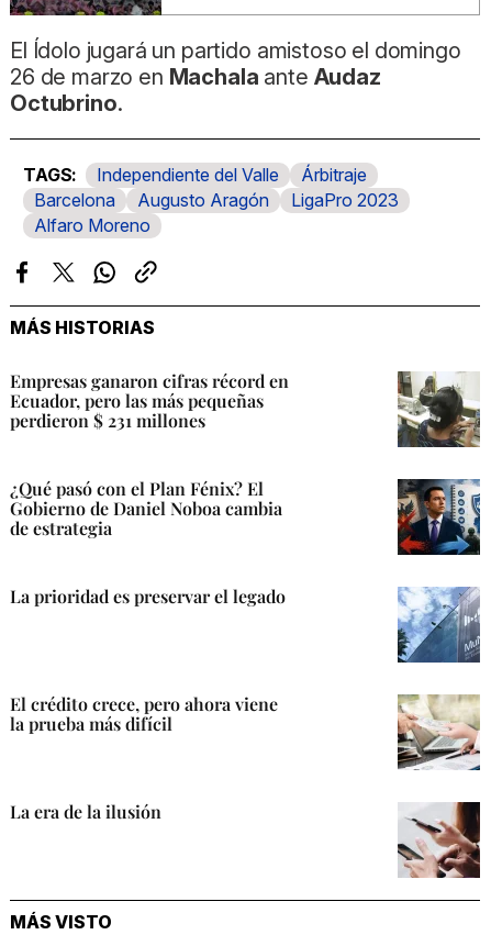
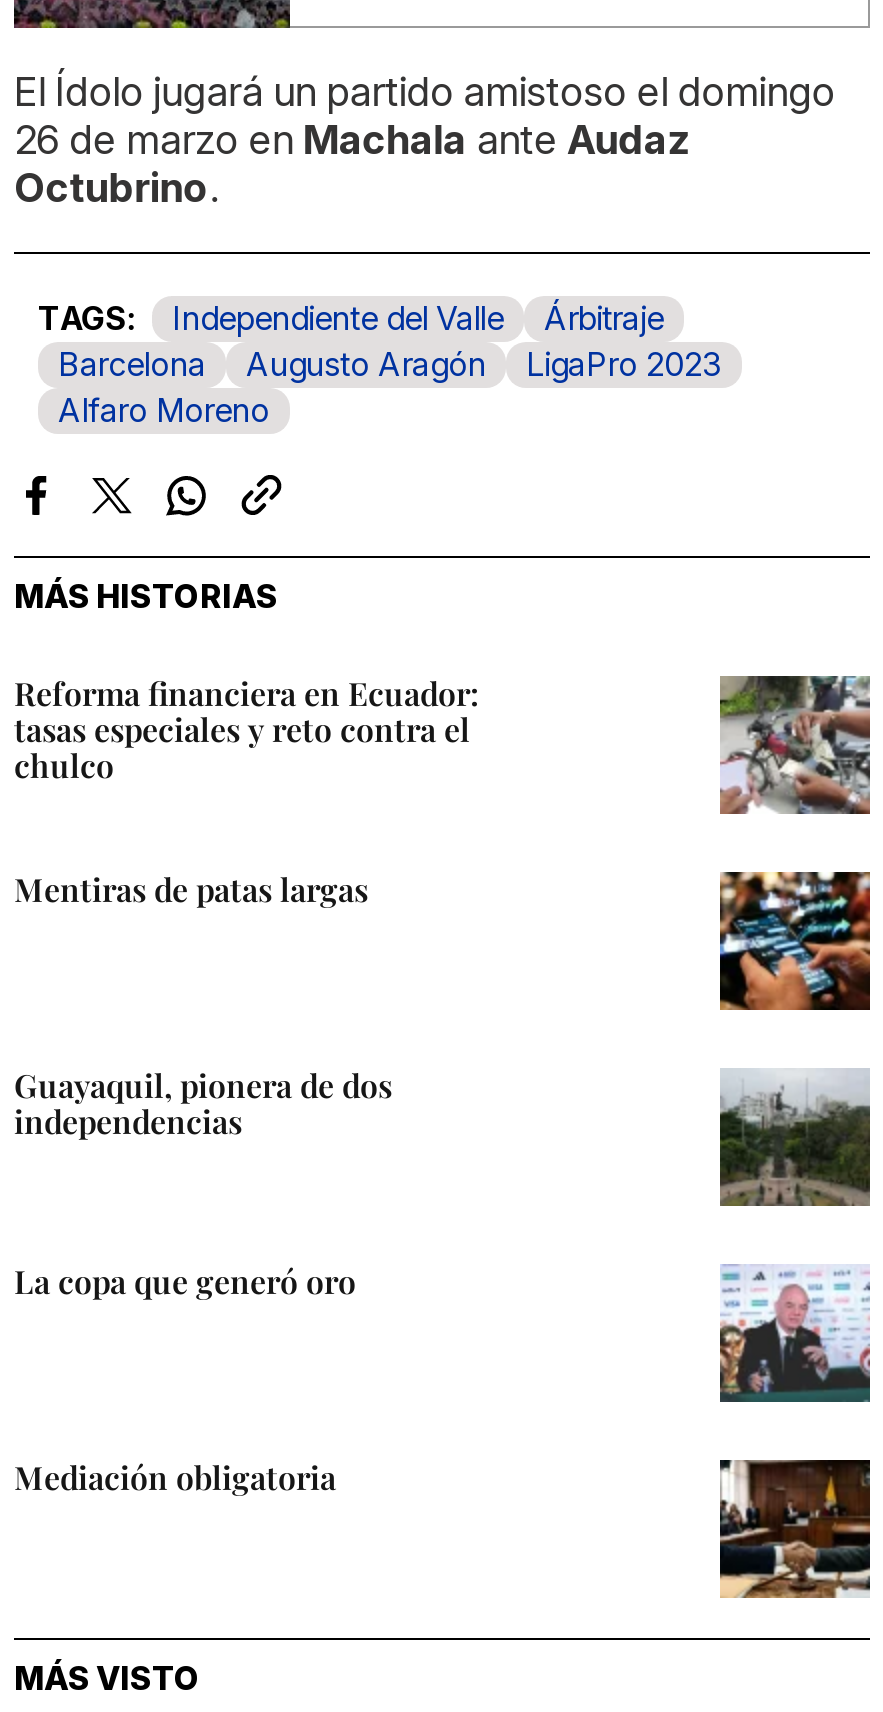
[10,369,289,432] Empresas ganaron cifras récord en | Ecuador, pero las más pequeñas | perdieron $ 231 millones -> [14,672,480,786] Reforma financiera en Ecuador: | tasas especiales y reto contra el | chulco
[397,371,480,448] [image] -> [718,674,872,816] [image]
[10,477,282,539] ¿Qué pasó con el Plan Fénix? El | Gobierno de Daniel Noboa cambia | de estrategia -> [14,868,368,910] Mentiras de patas largas
[397,478,481,556] [image] -> [718,870,872,1012] [image]
[10,585,286,608] La prioridad es preservar el legado -> [14,1064,392,1142] Guayaquil, pionera de dos | independencias
[397,587,481,664] [image] -> [718,1070,872,1206] [image]
[10,693,278,735] El crédito crece, pero ahora viene | la prueba más difícil -> [14,1261,356,1303] La copa que generó oro
[397,693,480,770] [image] -> [720,1264,872,1404] [image]
[10,800,161,823] La era de la ilusión -> [14,1457,336,1499] Mediación obligatoria
[398,801,481,879] [image] -> [718,1458,870,1600] [image]

